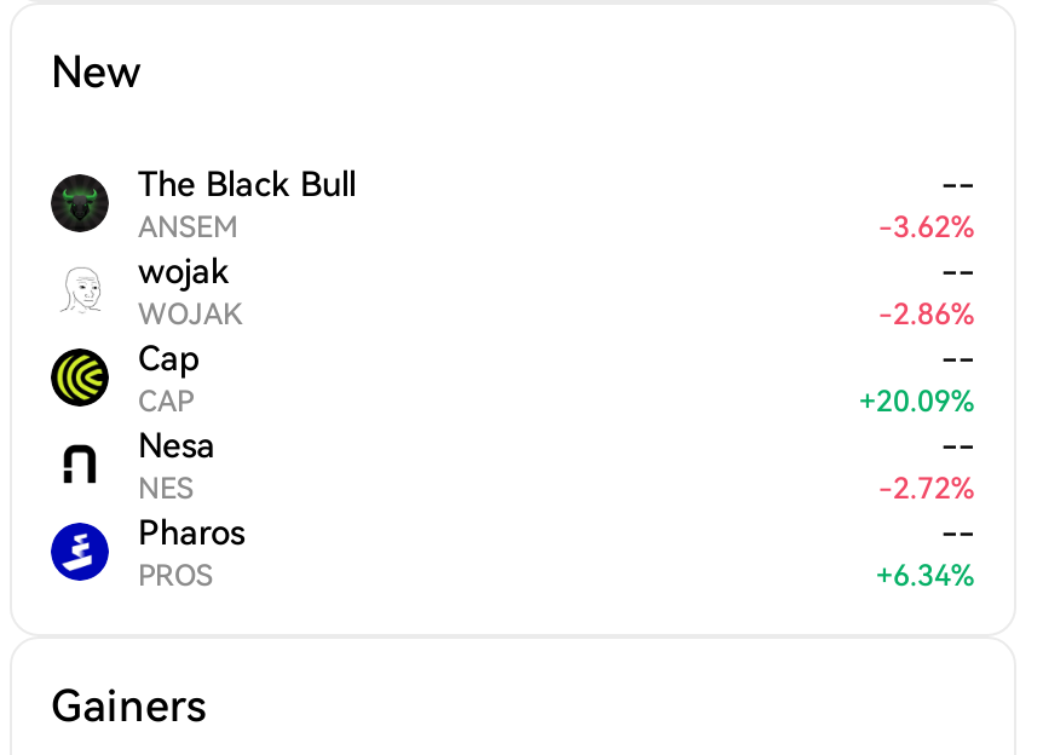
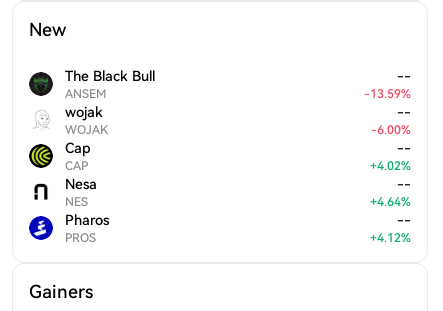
[878,211,975,244] -3.62% -> [364,87,411,101] -13.59%
[878,298,975,332] -2.86% -> [371,123,411,137] -6.00%
[859,385,975,419] +20.09% -> [370,159,411,173] +4.02%
[878,472,975,506] -2.72% -> [370,195,411,209] +4.64%
[876,559,975,593] +6.34% -> [370,231,411,245] +4.12%

